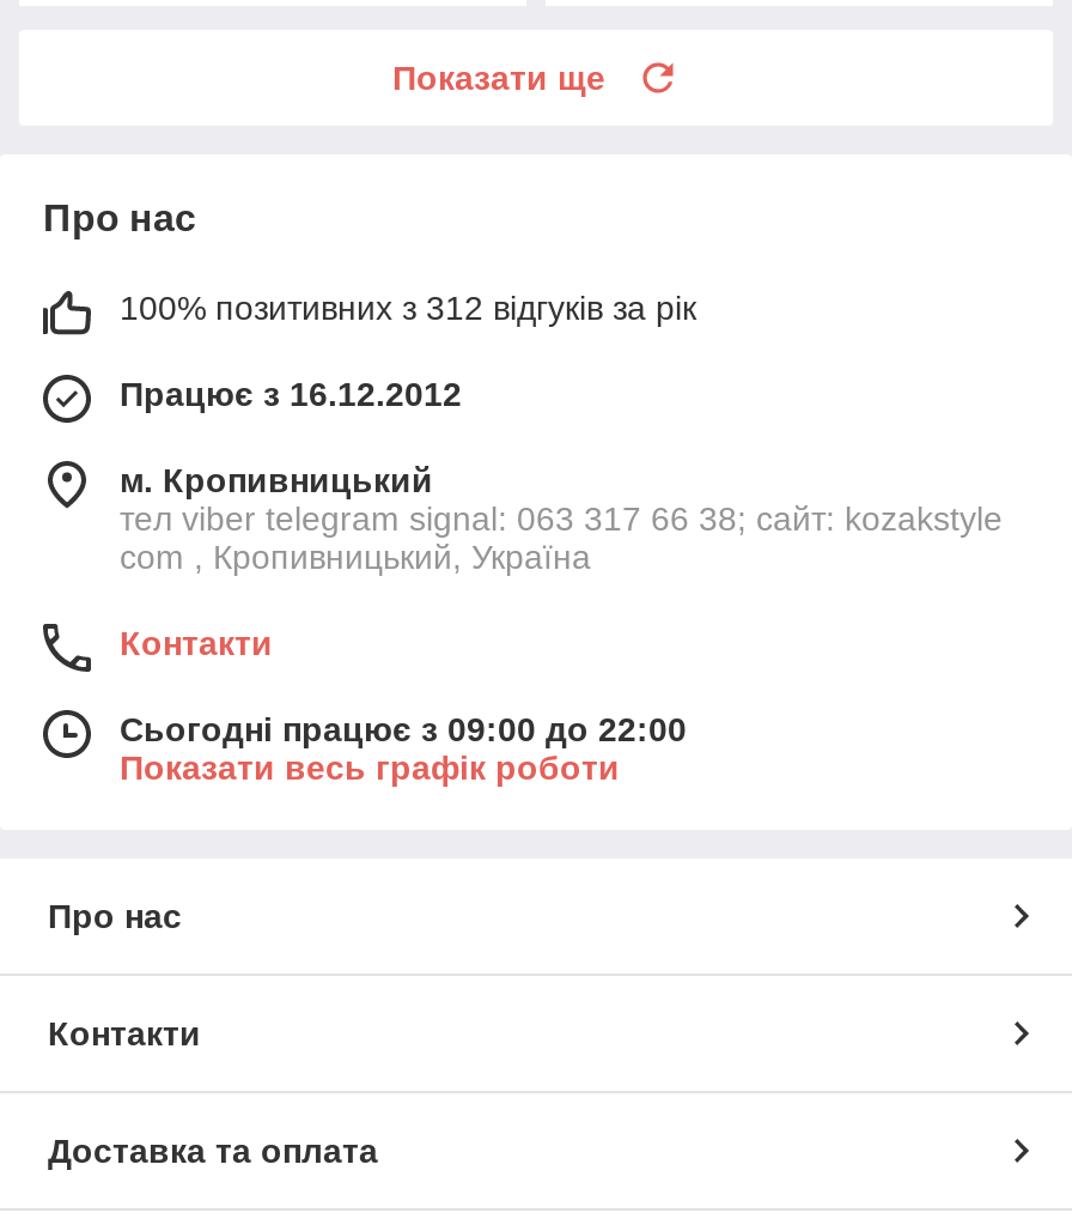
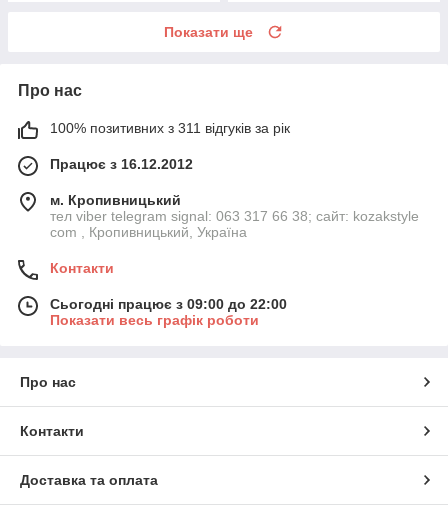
[120,288,696,326] 100% позитивних з 312 відгуків за рік -> [50,120,290,136] 100% позитивних з 311 відгуків за рік

